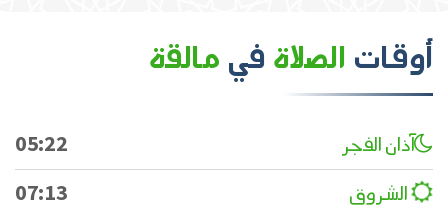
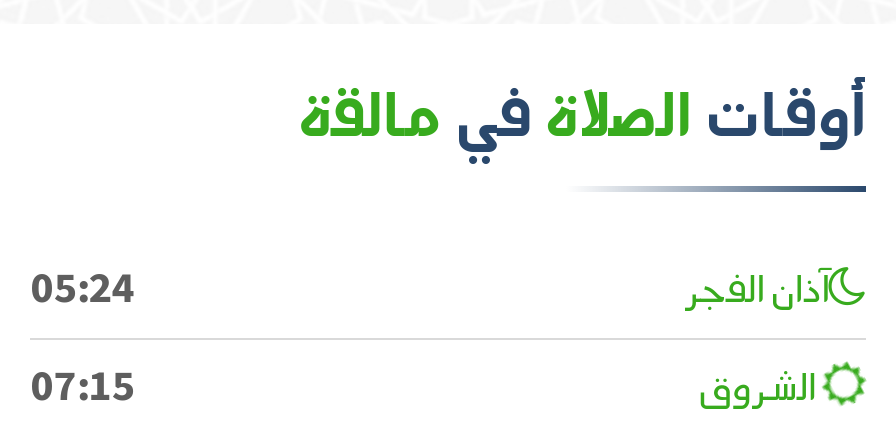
[15,131,67,158] 05:22 -> [30,262,135,316] 05:24
[15,180,67,207] 07:13 -> [30,360,135,414] 07:15

